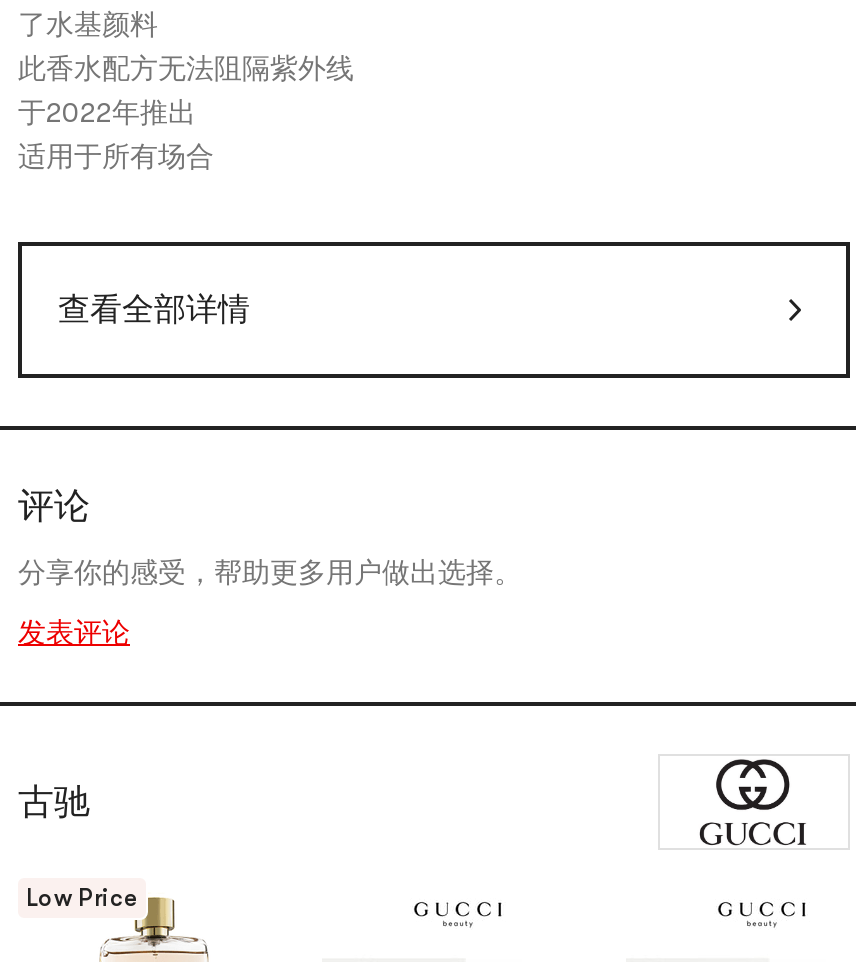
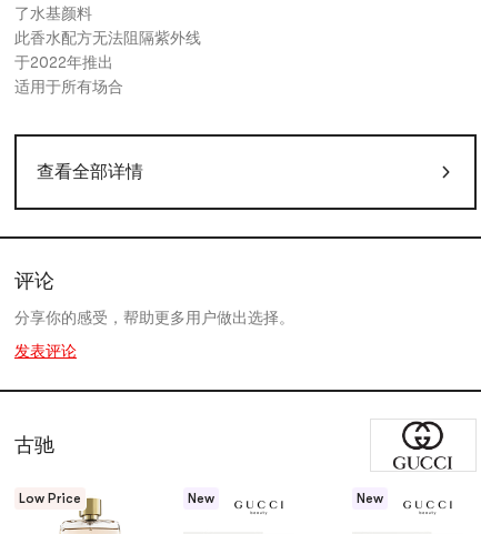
none -> [188,491,214,506] New
none -> [357,491,383,506] New

